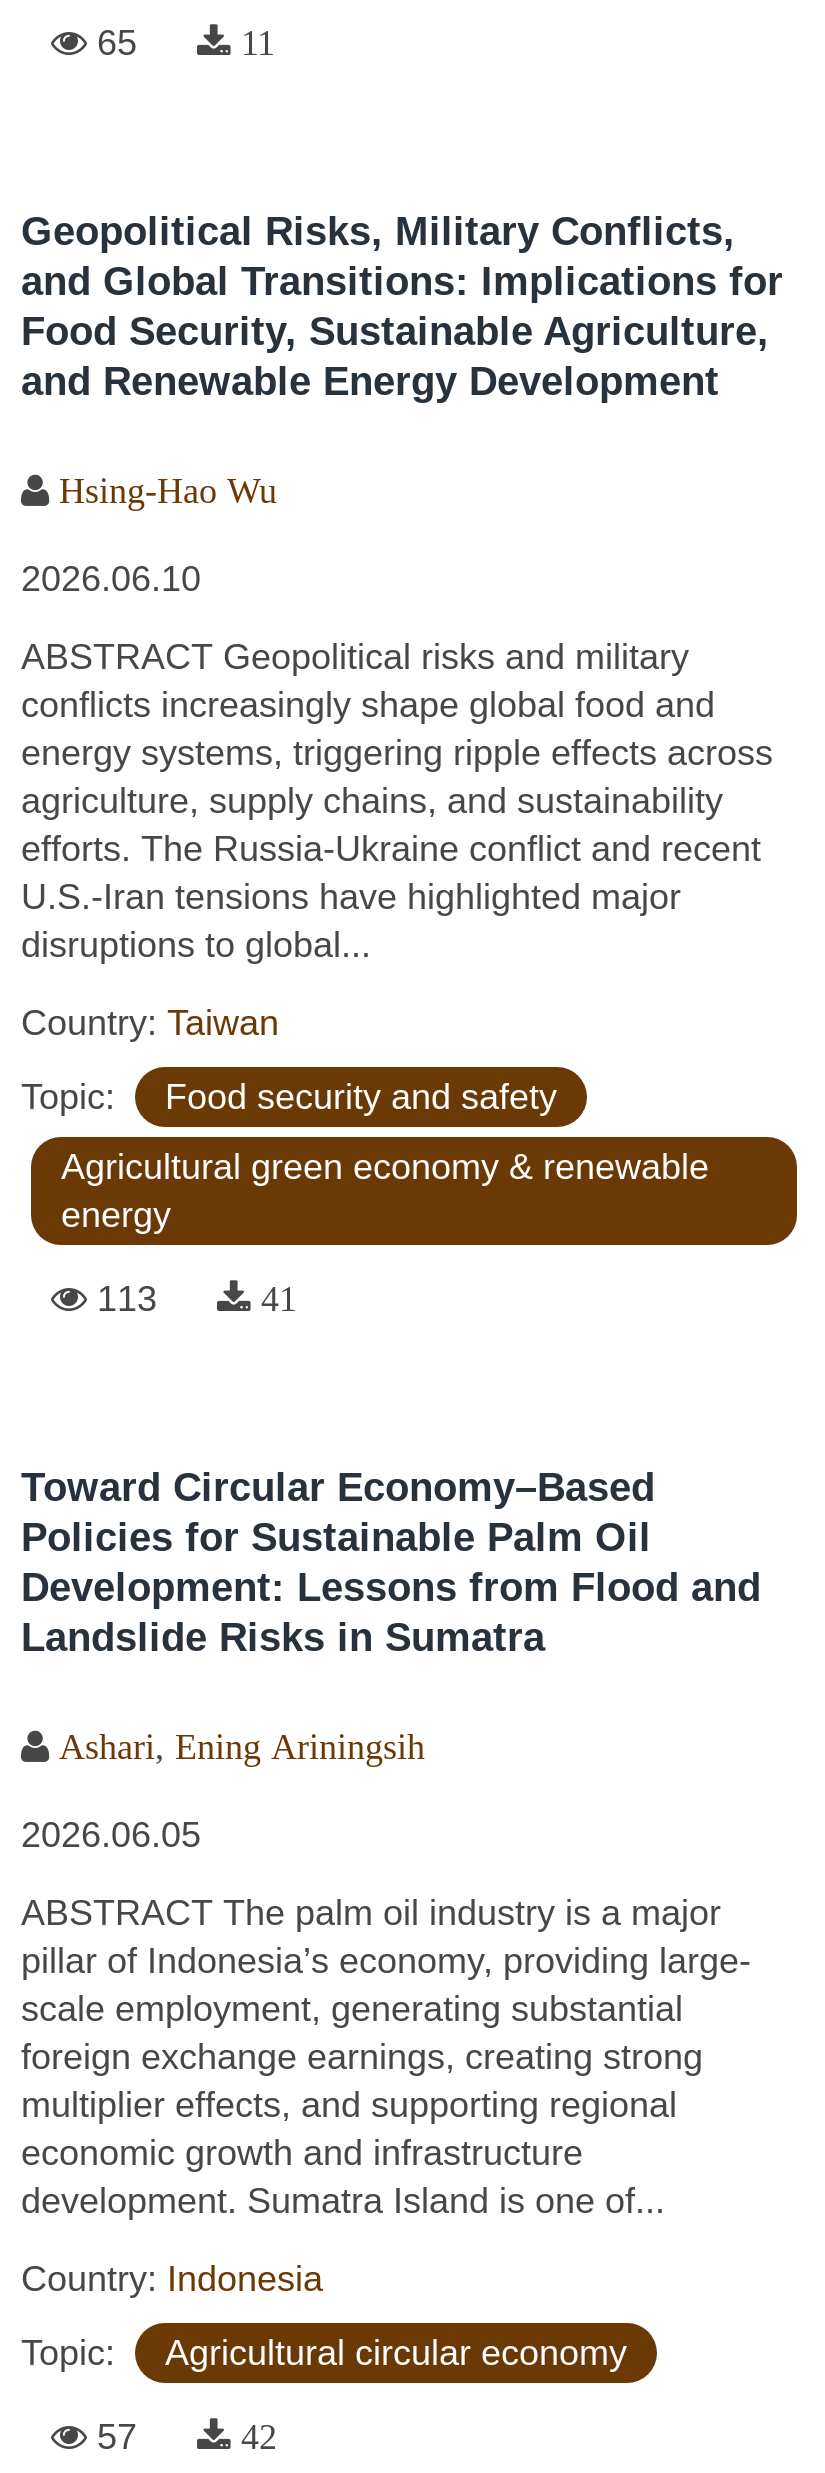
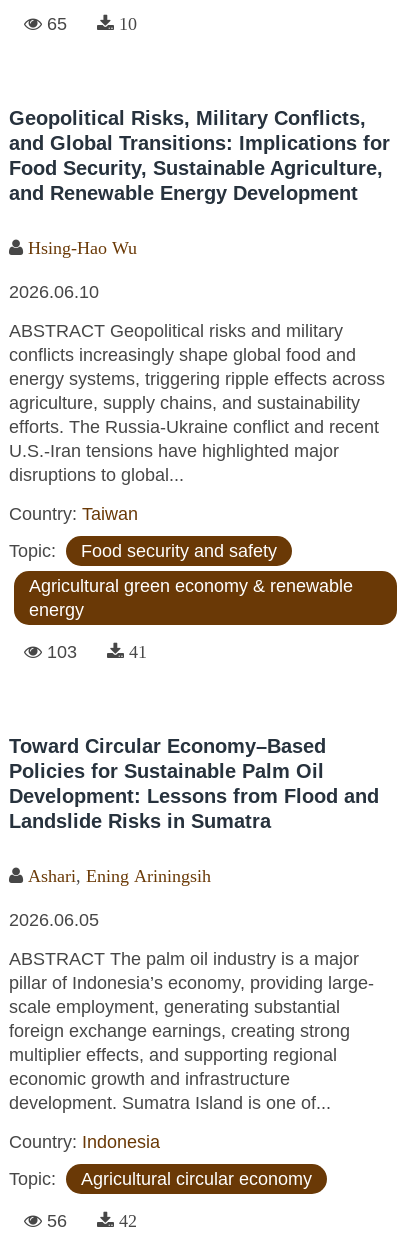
[241,24,275,60] 11 -> [119,15,137,33] 10
[97,1278,157,1318] 113 -> [47,642,77,662] 103
[97,2416,137,2456] 57 -> [47,1211,67,1231] 56

